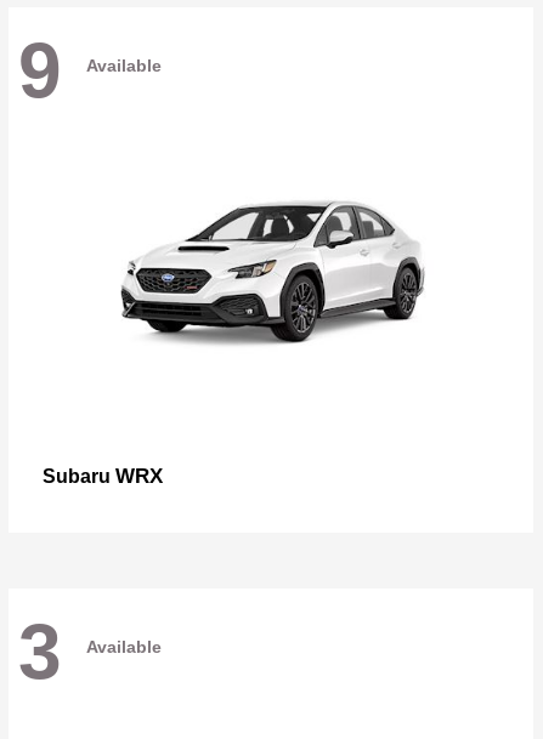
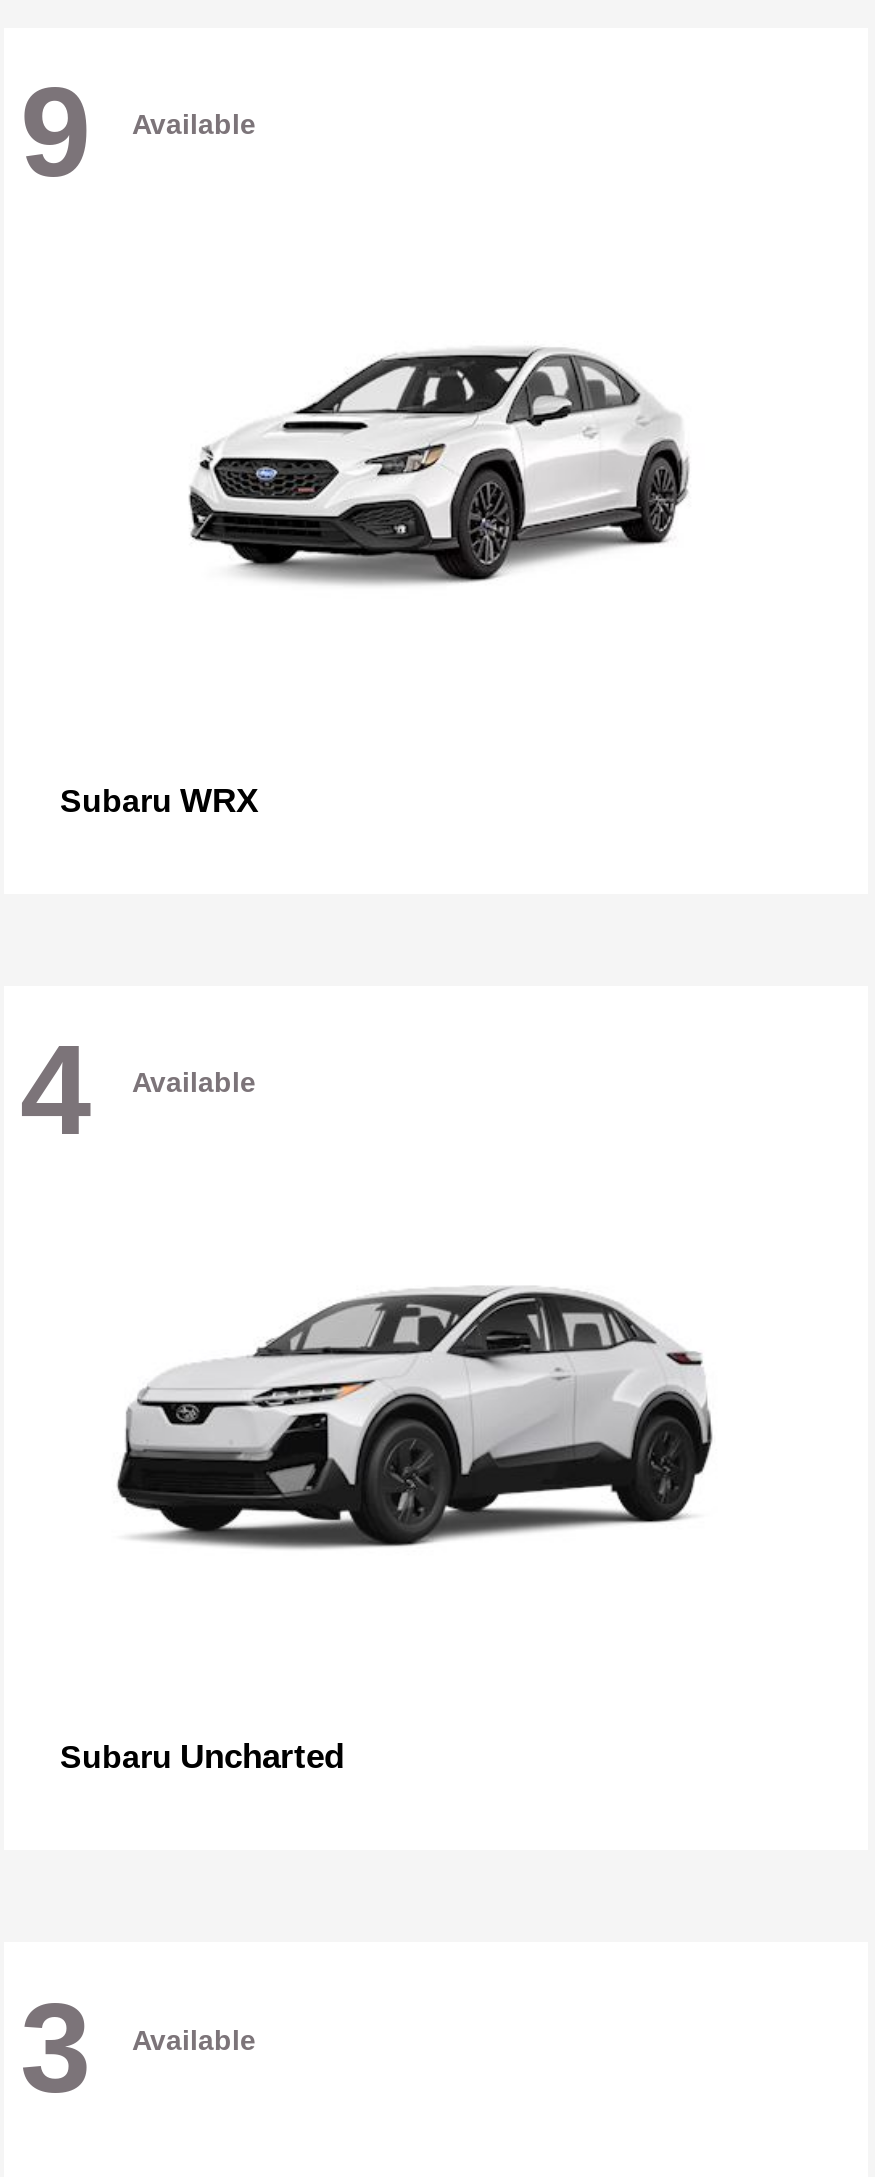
none -> [20,1018,256,1162] 4 | Available
none -> [60,1739,344,1777] Subaru Uncharted
none -> [116,1286,714,1550] [image]

